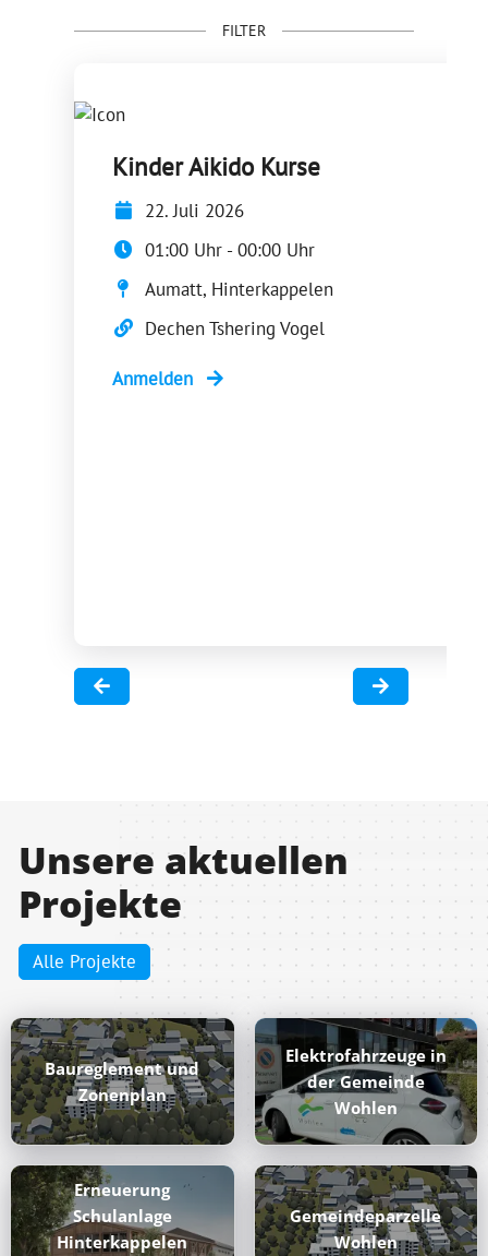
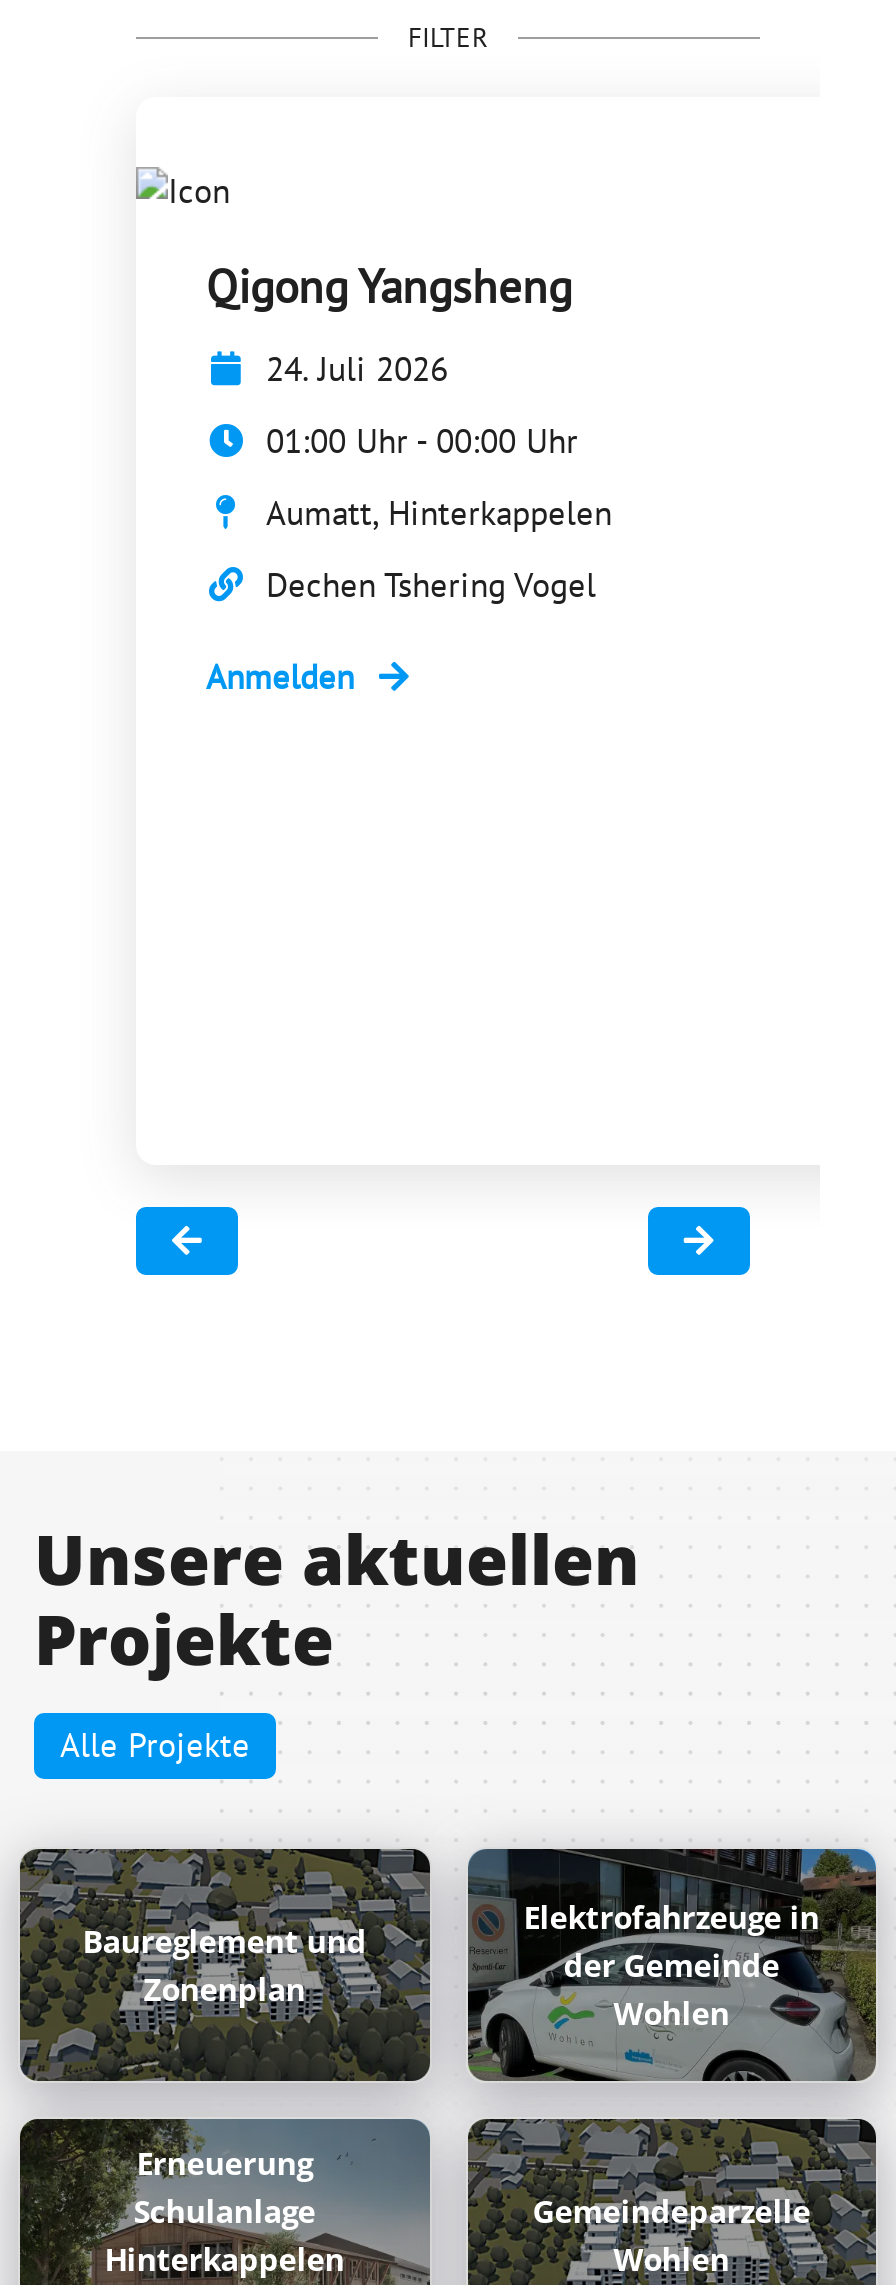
[112,150,320,182] Kinder Aikido Kurse -> [206,258,572,316] Qigong Yangsheng
[145,199,244,223] 22. Juli 2026 -> [266,347,448,391] 24. Juli 2026

